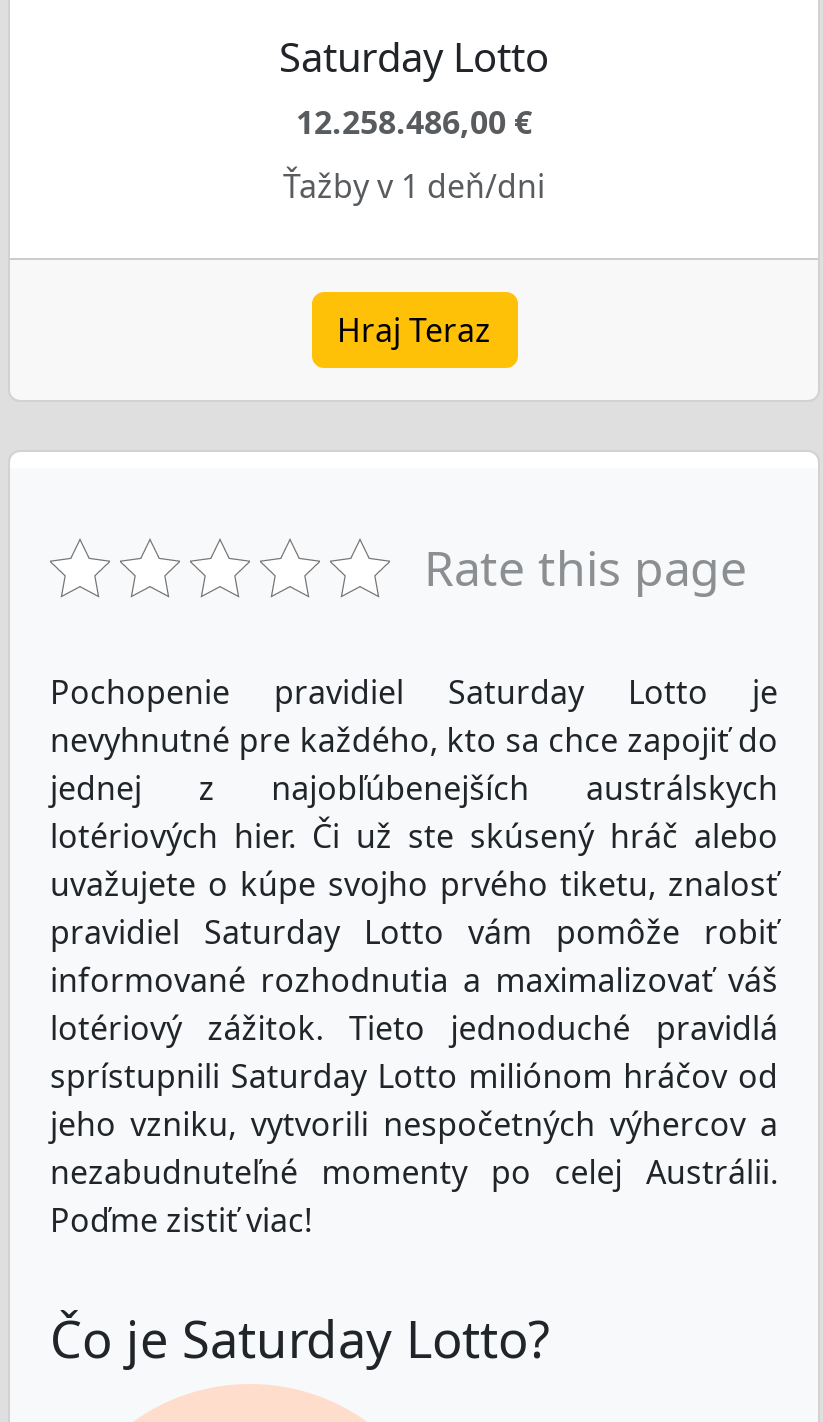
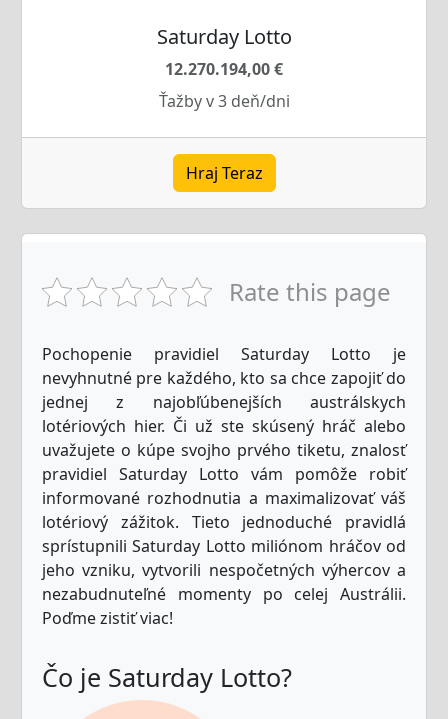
[296,100,532,144] 12.258.486,00 € -> [165,58,283,80] 12.270.194,00 €
[283,164,545,208] Ťažby v 1 deň/dni -> [158,90,289,112] Ťažby v 3 deň/dni

